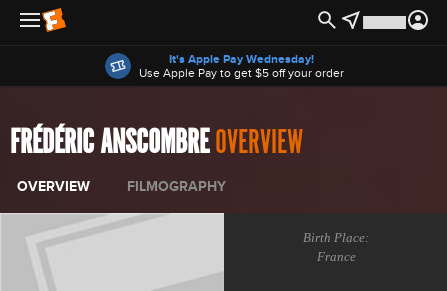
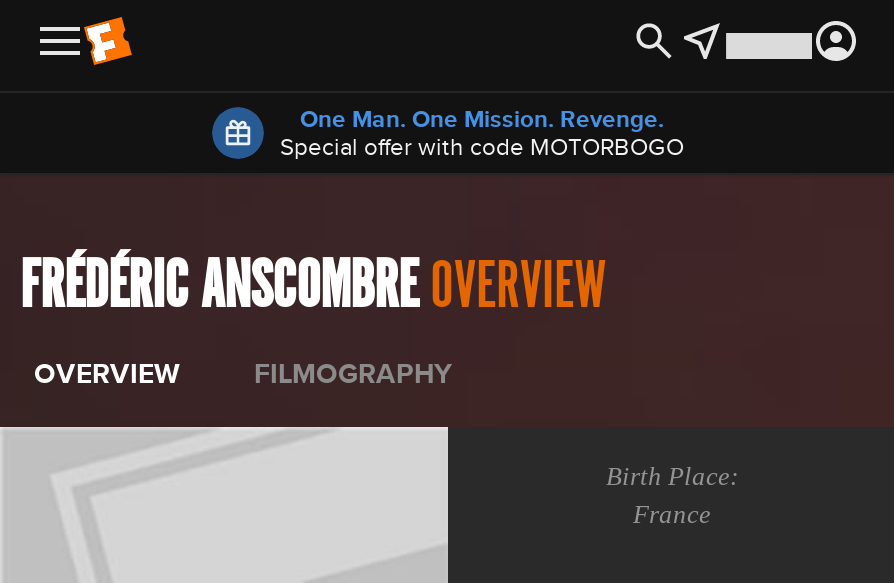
[138,50,343,81] It's Apple Pay Wednesday! | Use Apple Pay to get $5 off your order -> [280,101,684,163] One Man. One Mission. Revenge. | Special offer with code MOTORBOGO

